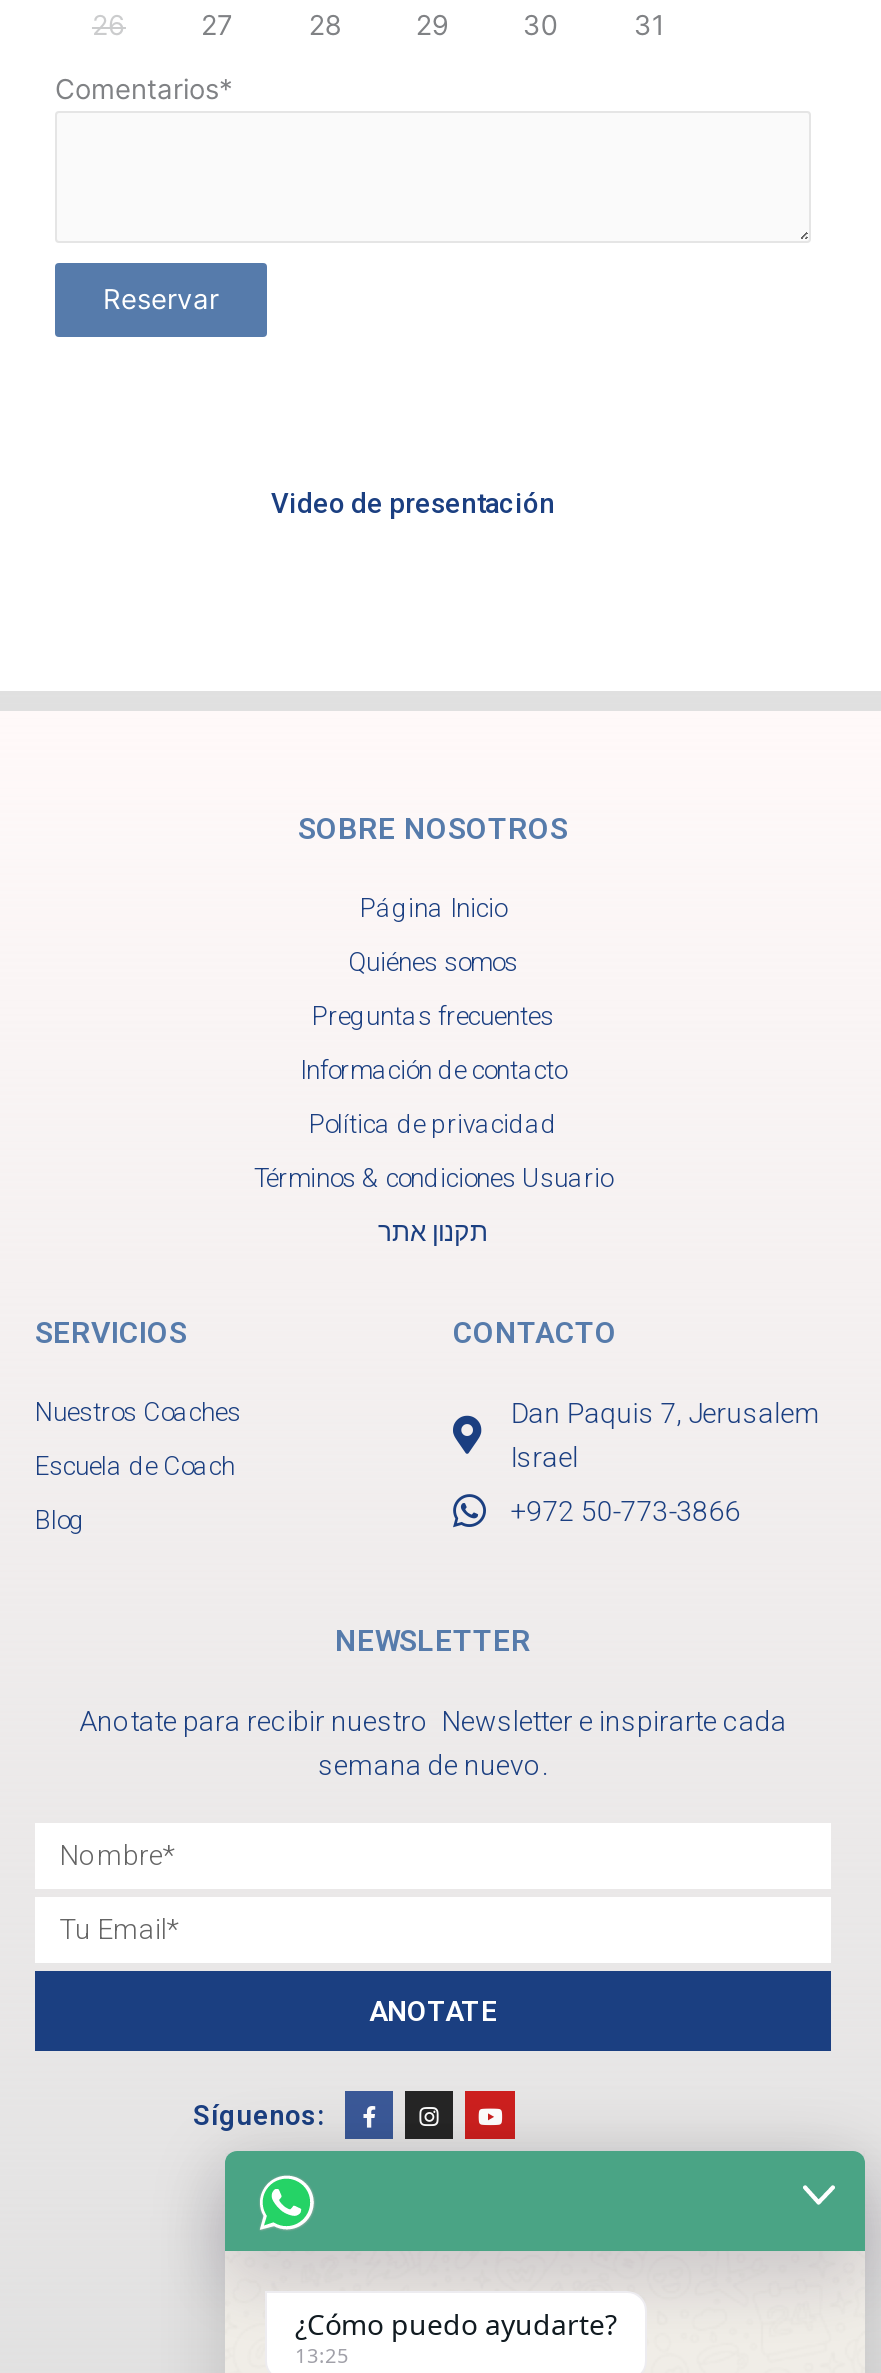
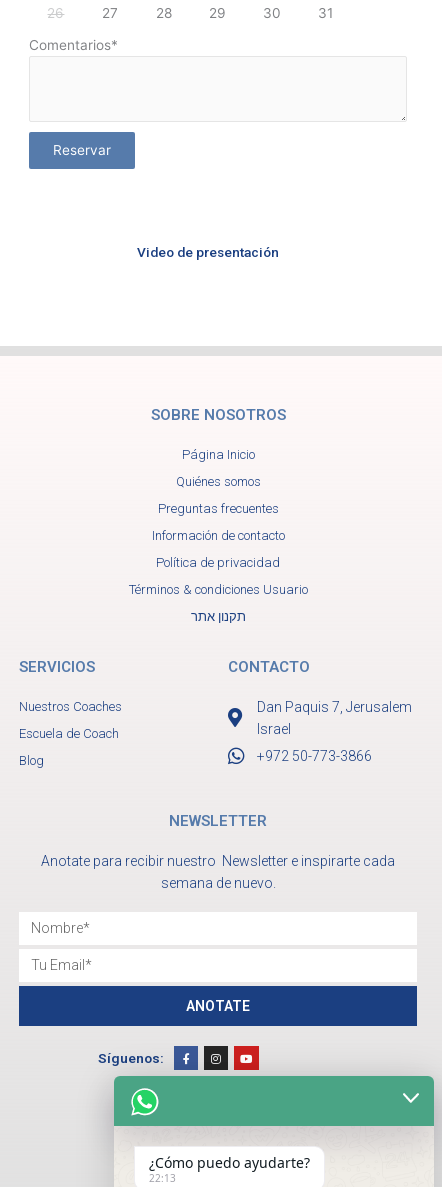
[295,2341,349,2369] 13:25 -> [149,1171,176,1185] 22:13

